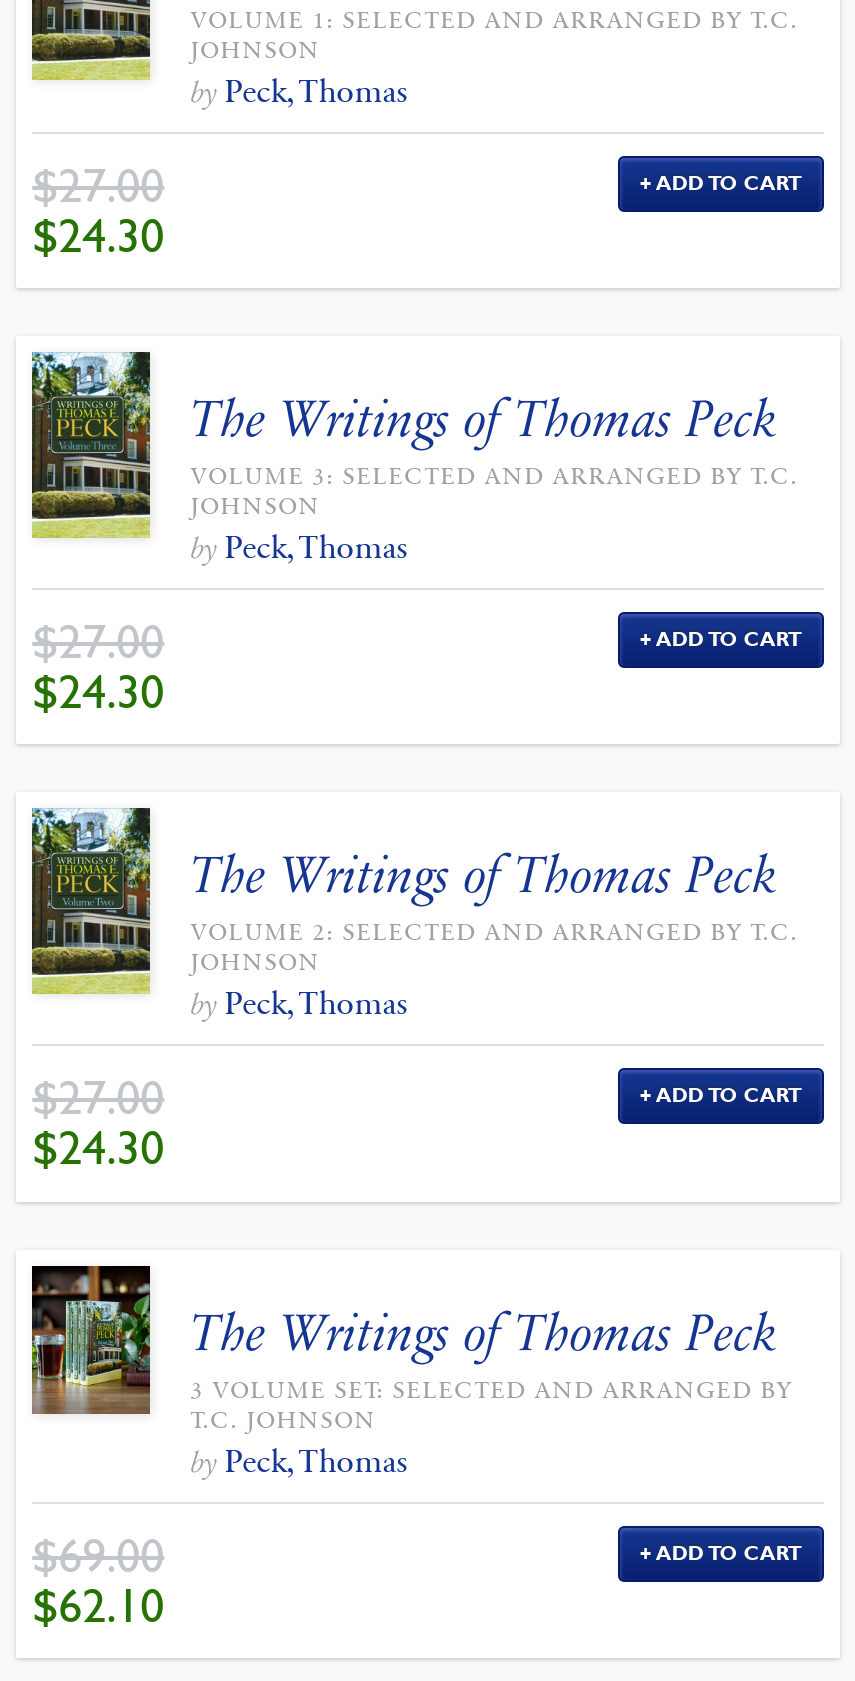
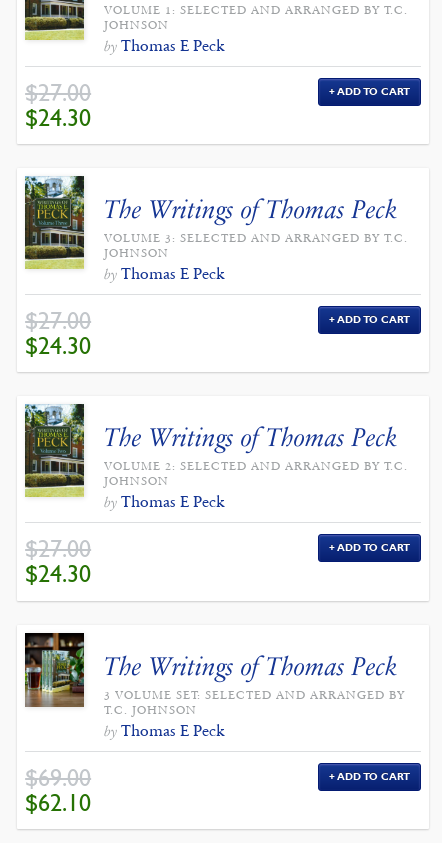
[191,71,409,109] by Peck, Thomas -> [104,36,224,55] by Thomas E Peck
[191,528,409,566] by Peck, Thomas -> [104,264,224,283] by Thomas E Peck
[191,985,409,1023] by Peck, Thomas -> [104,492,224,511] by Thomas E Peck
[191,1442,409,1480] by Peck, Thomas -> [104,721,224,740] by Thomas E Peck

